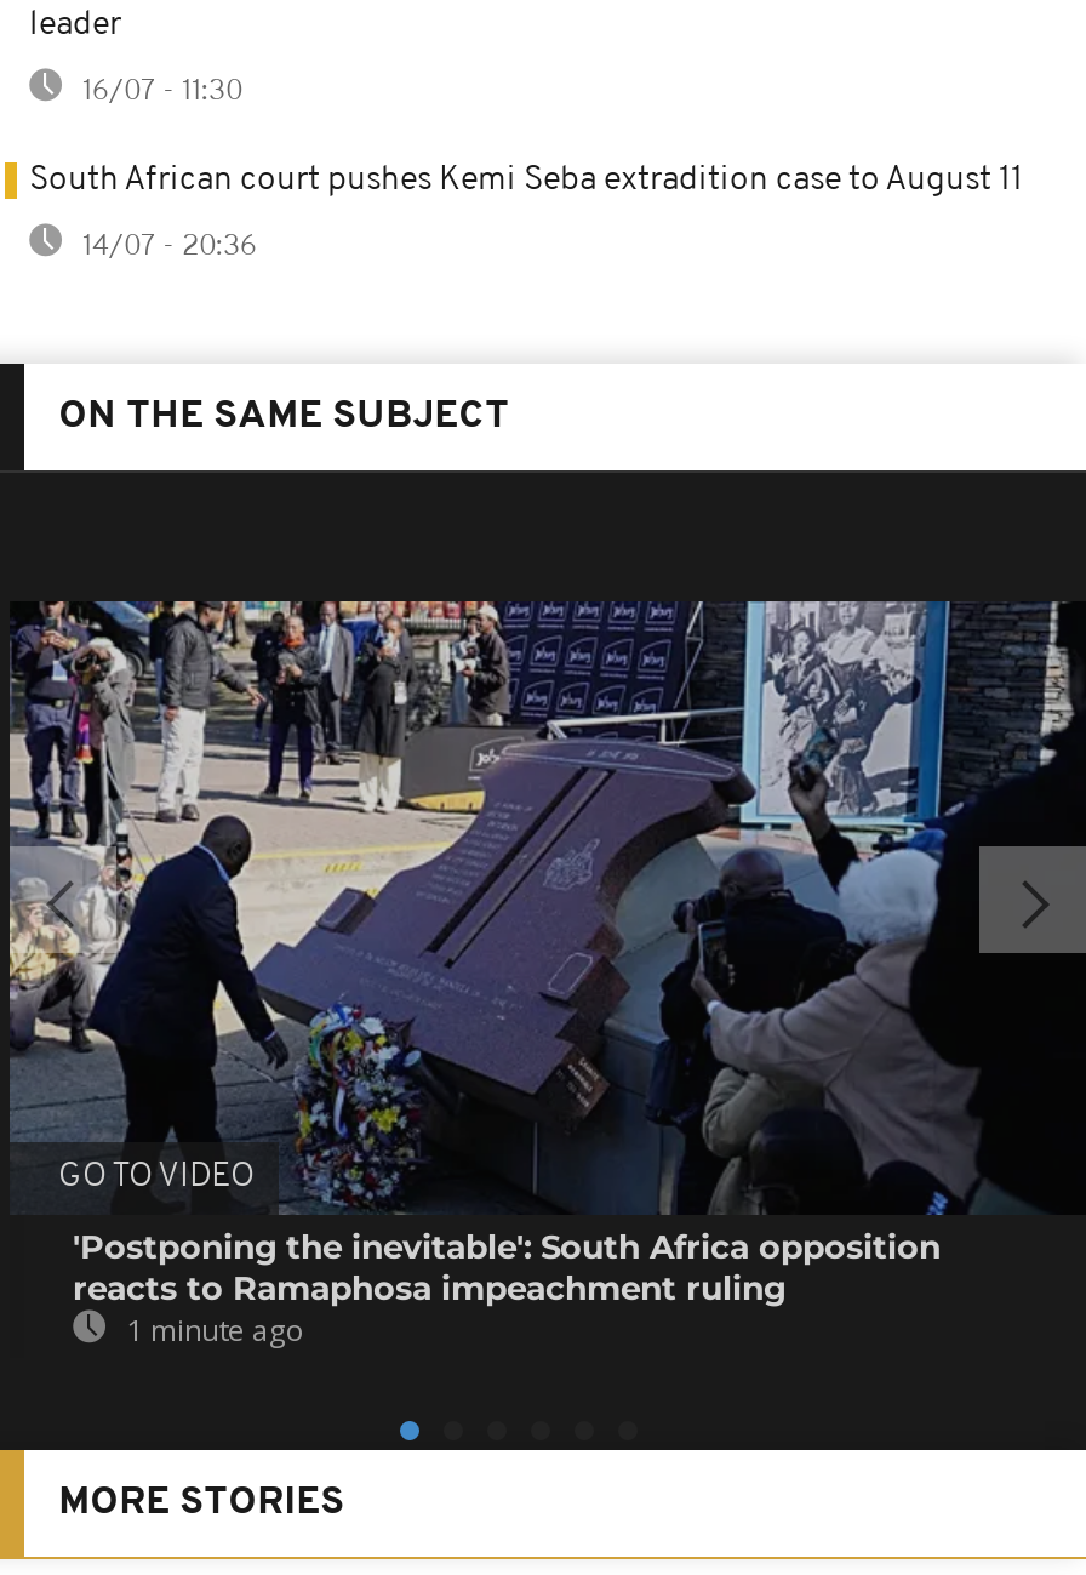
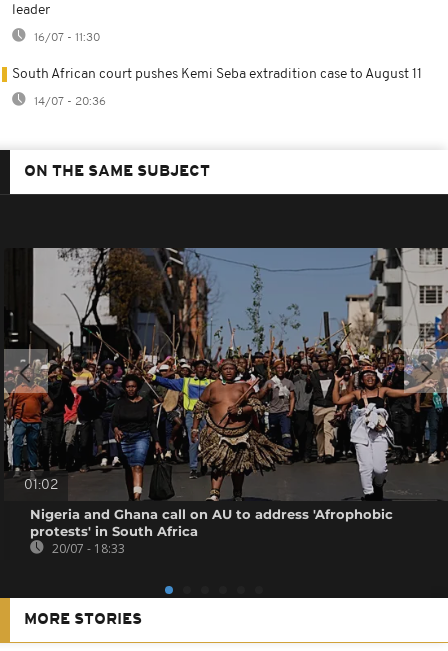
[7,599,1079,1212] [image] | GO TO VIDEO -> [4,247,445,500] [image] | 01:02
[73,1228,941,1352] 'Postponing the inevitable': South Africa opposition | reacts to Ramaphosa impeachment ruling | 1 minute ago -> [30,506,393,557] Nigeria and Ghana call on AU to address 'Afrophobic | protests' in South Africa | 20/07 - 18:33

